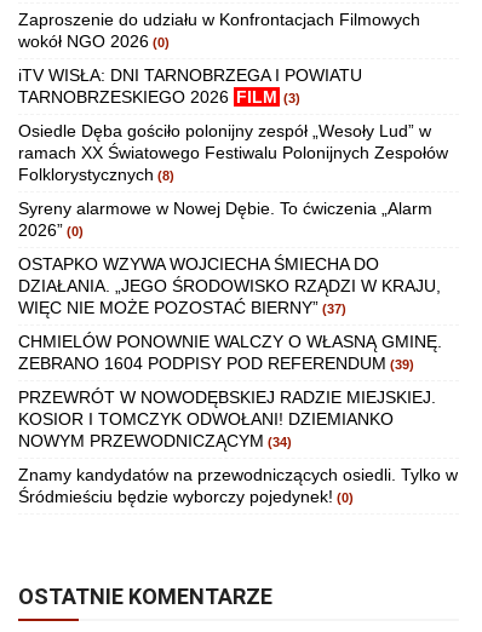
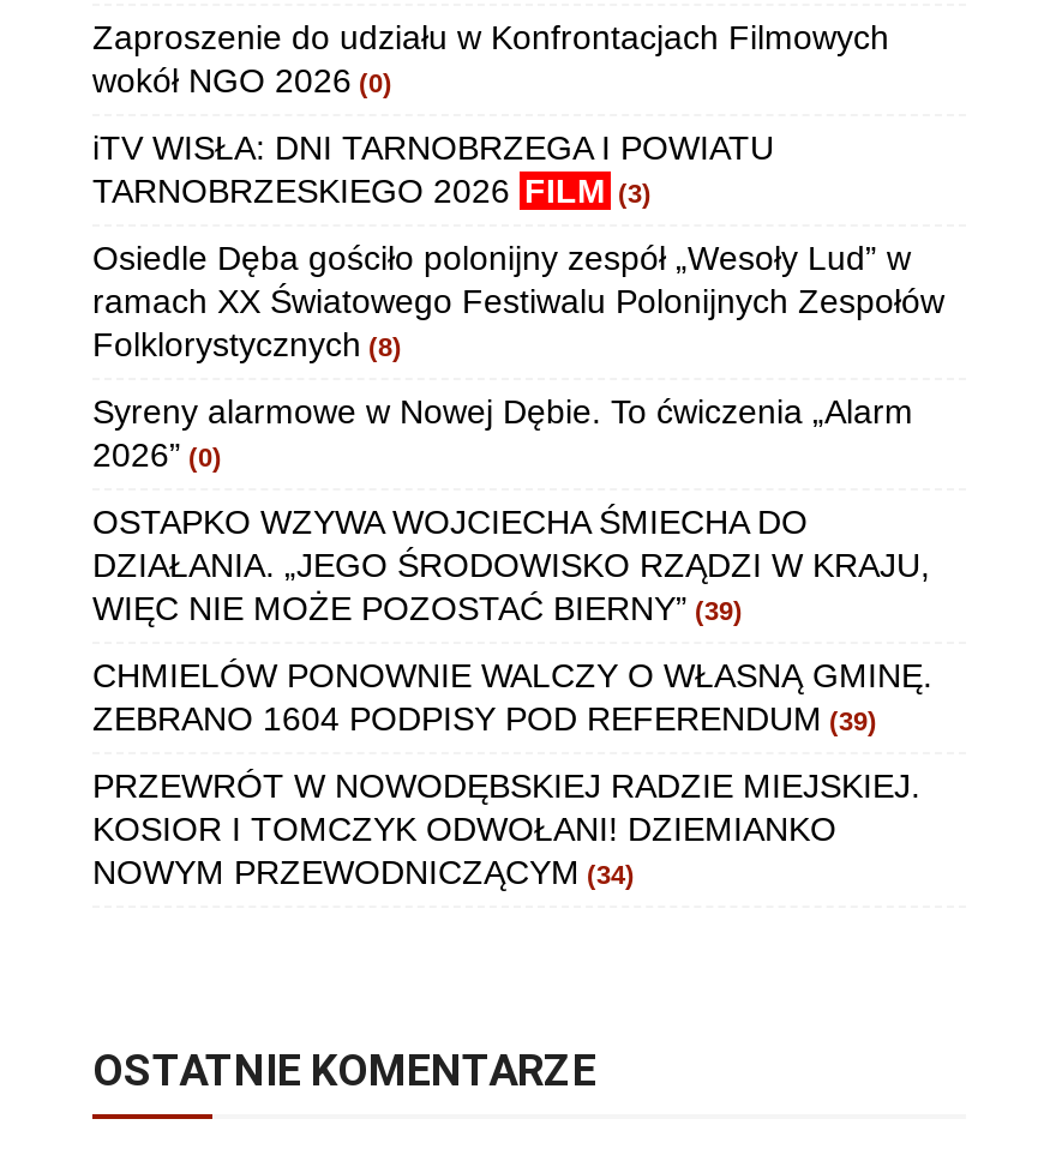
[18,298,346,317] WIĘC NIE MOŻE POZOSTAĆ BIERNY” (37) -> [92,588,743,627] WIĘC NIE MOŻE POZOSTAĆ BIERNY” (39)
[18,465,458,506] Znamy kandydatów na przewodniczących osiedli. Tylko w | Śródmieściu będzie wyborczy pojedynek! (0) -> none

